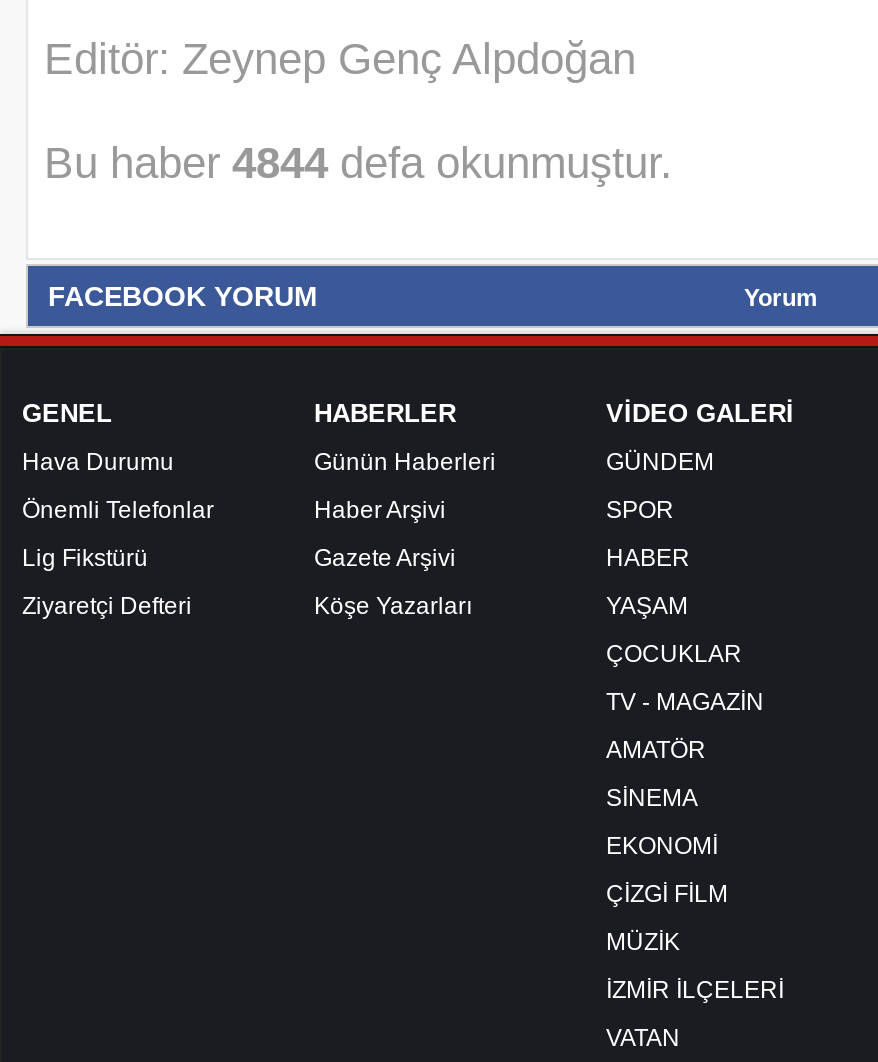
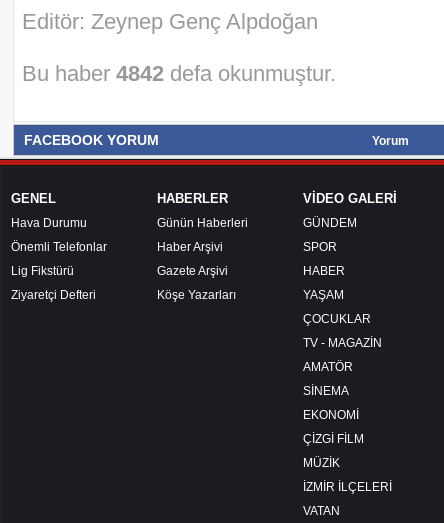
[44,138,672,188] Bu haber 4844 defa okunmuştur. -> [22,61,336,86] Bu haber 4842 defa okunmuştur.

